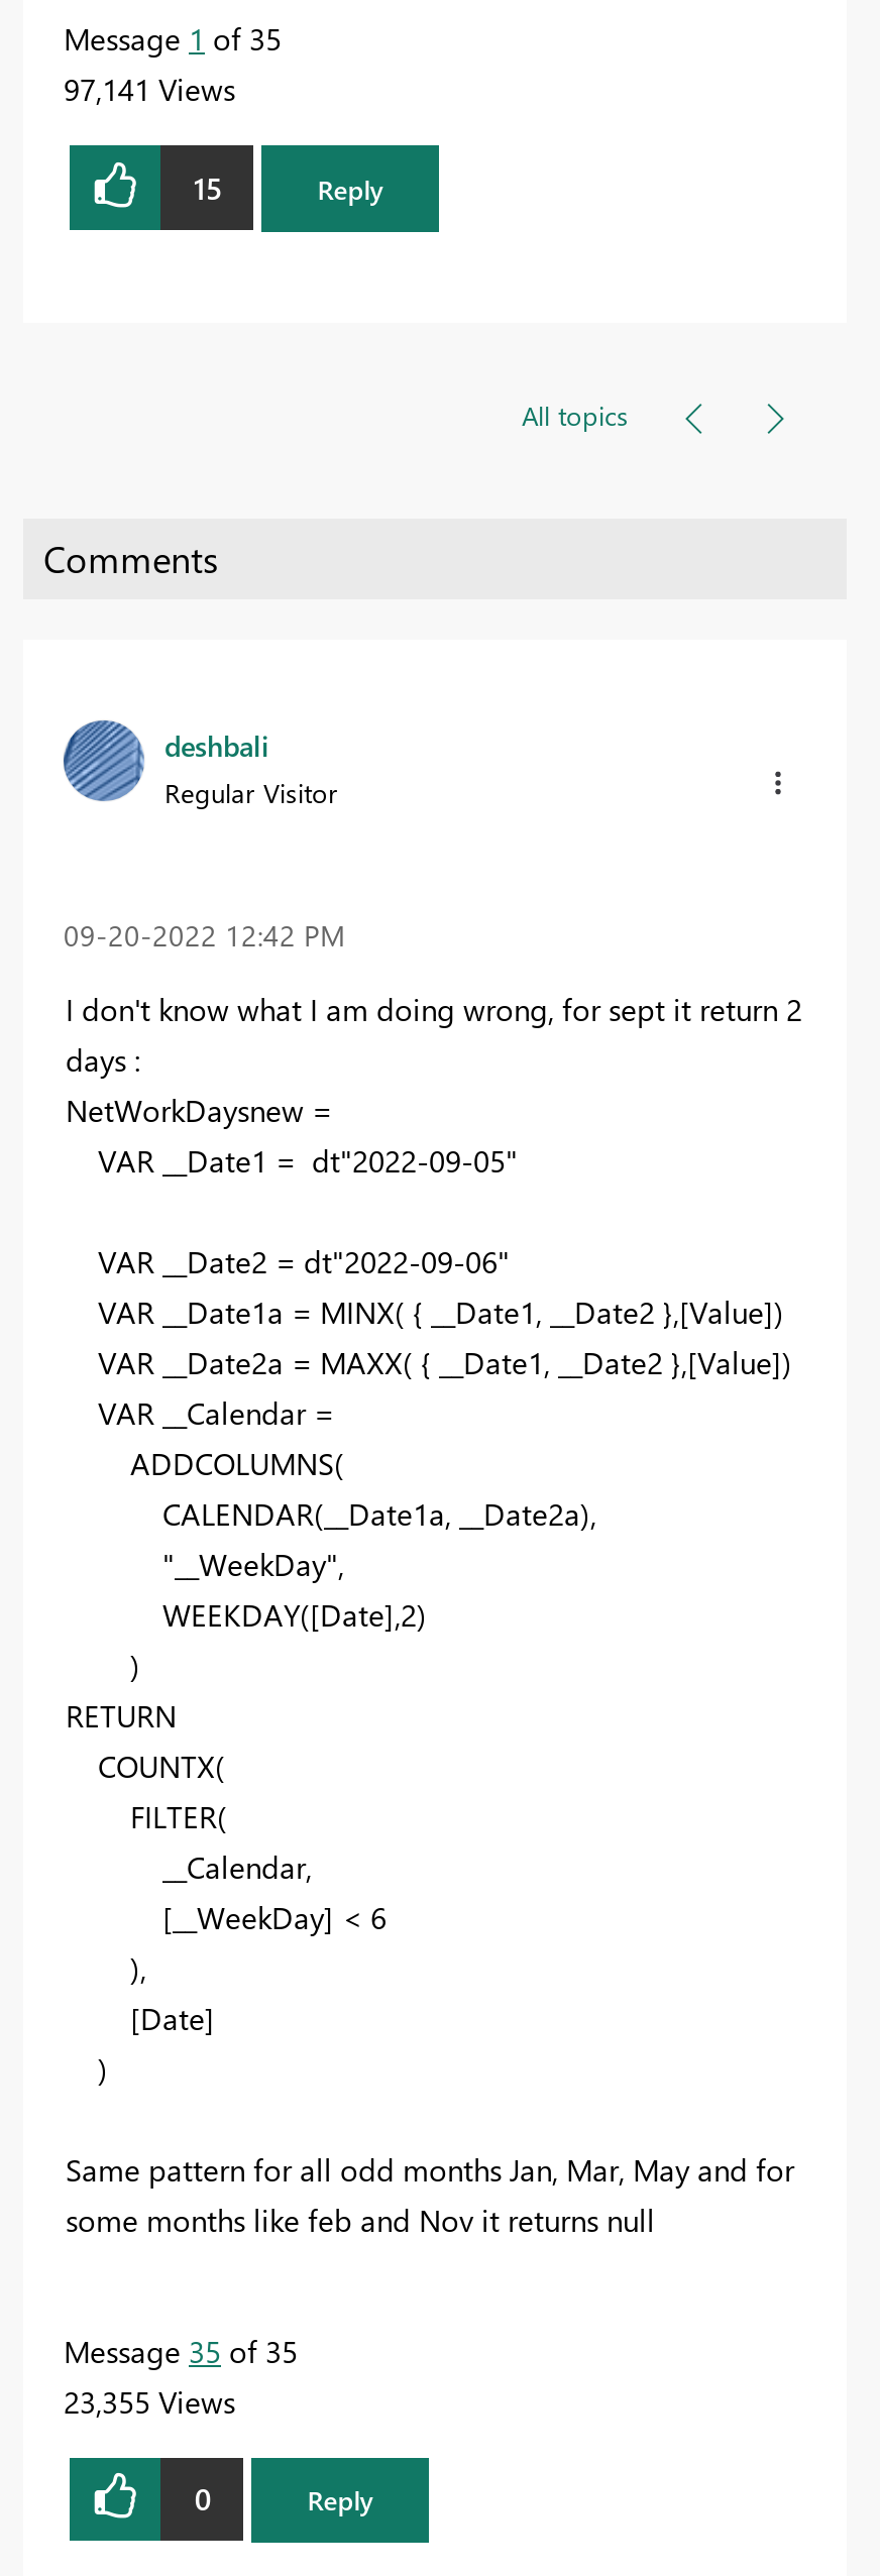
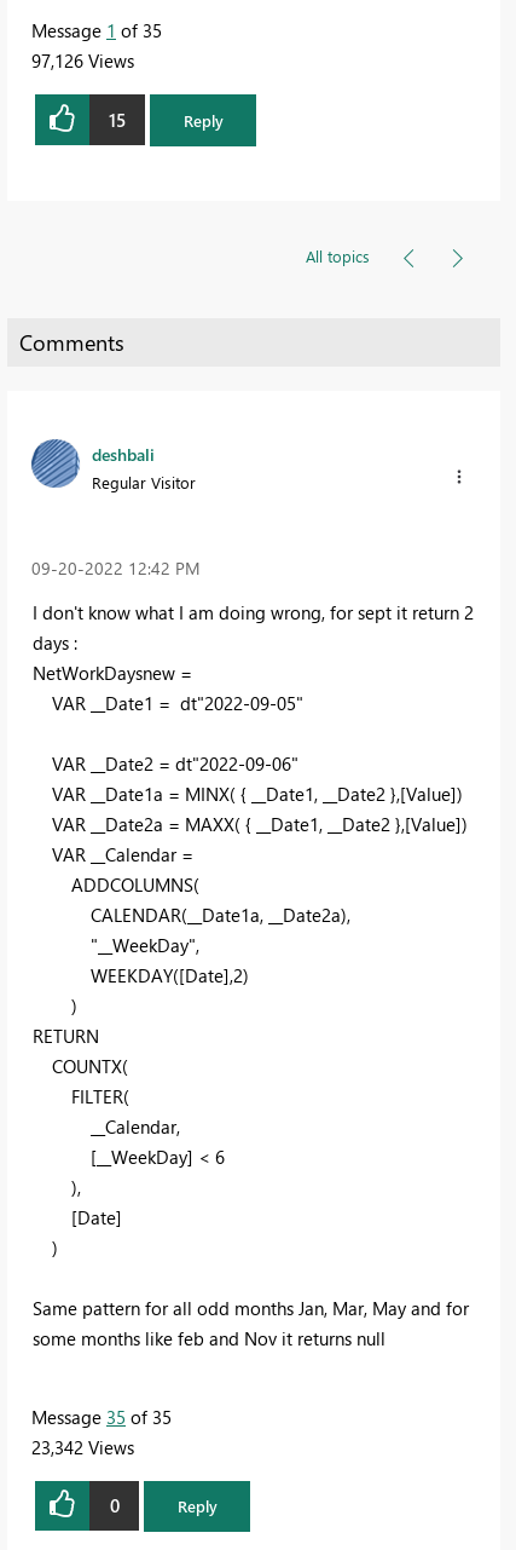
[64,69,235,110] 97,141 Views -> [31,49,134,73] 97,126 Views
[64,2381,235,2421] 23,355 Views -> [31,1435,134,1459] 23,342 Views

